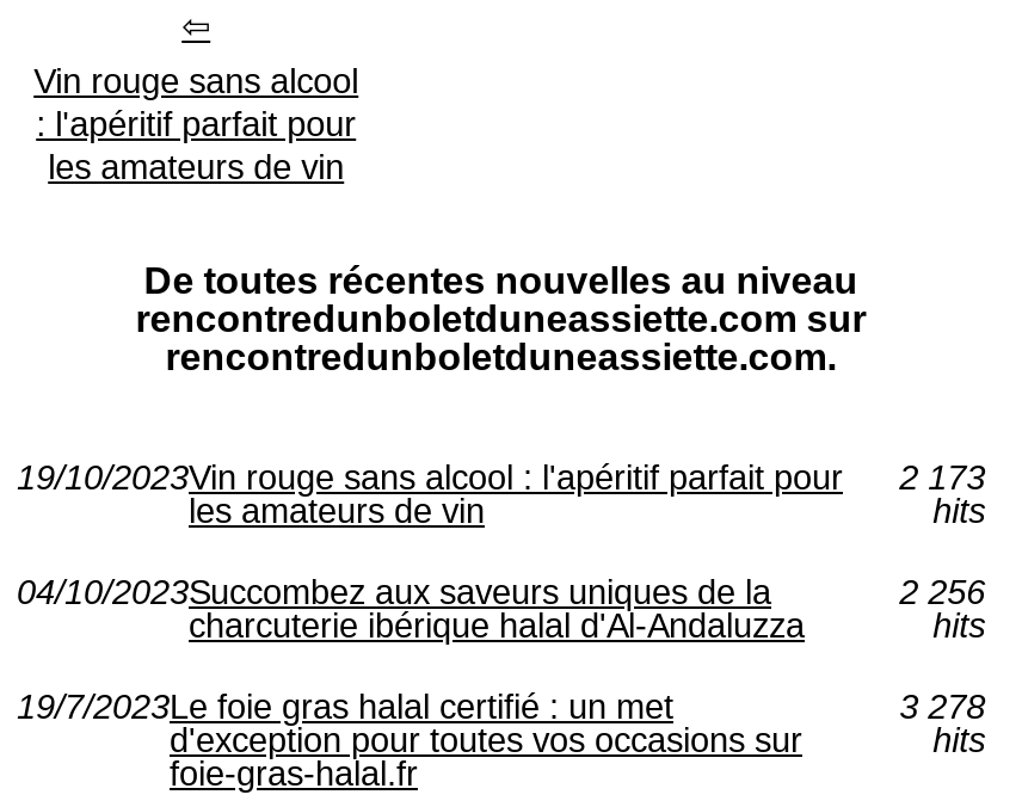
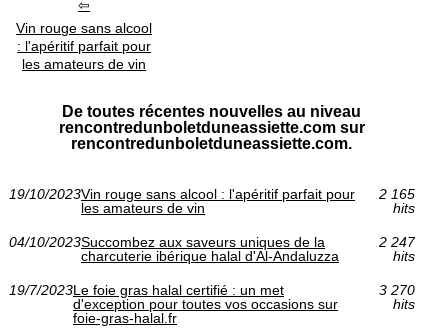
[17,459,985,497] 19/10/2023Vin rouge sans alcool : l'apéritif parfait pour 2 173 -> [9,186,415,202] 19/10/2023Vin rouge sans alcool : l'apéritif parfait pour 2 165
[899,574,985,612] 2 256 -> [379,234,415,250] 2 247
[899,688,985,727] 3 278 -> [379,282,415,298] 3 270

